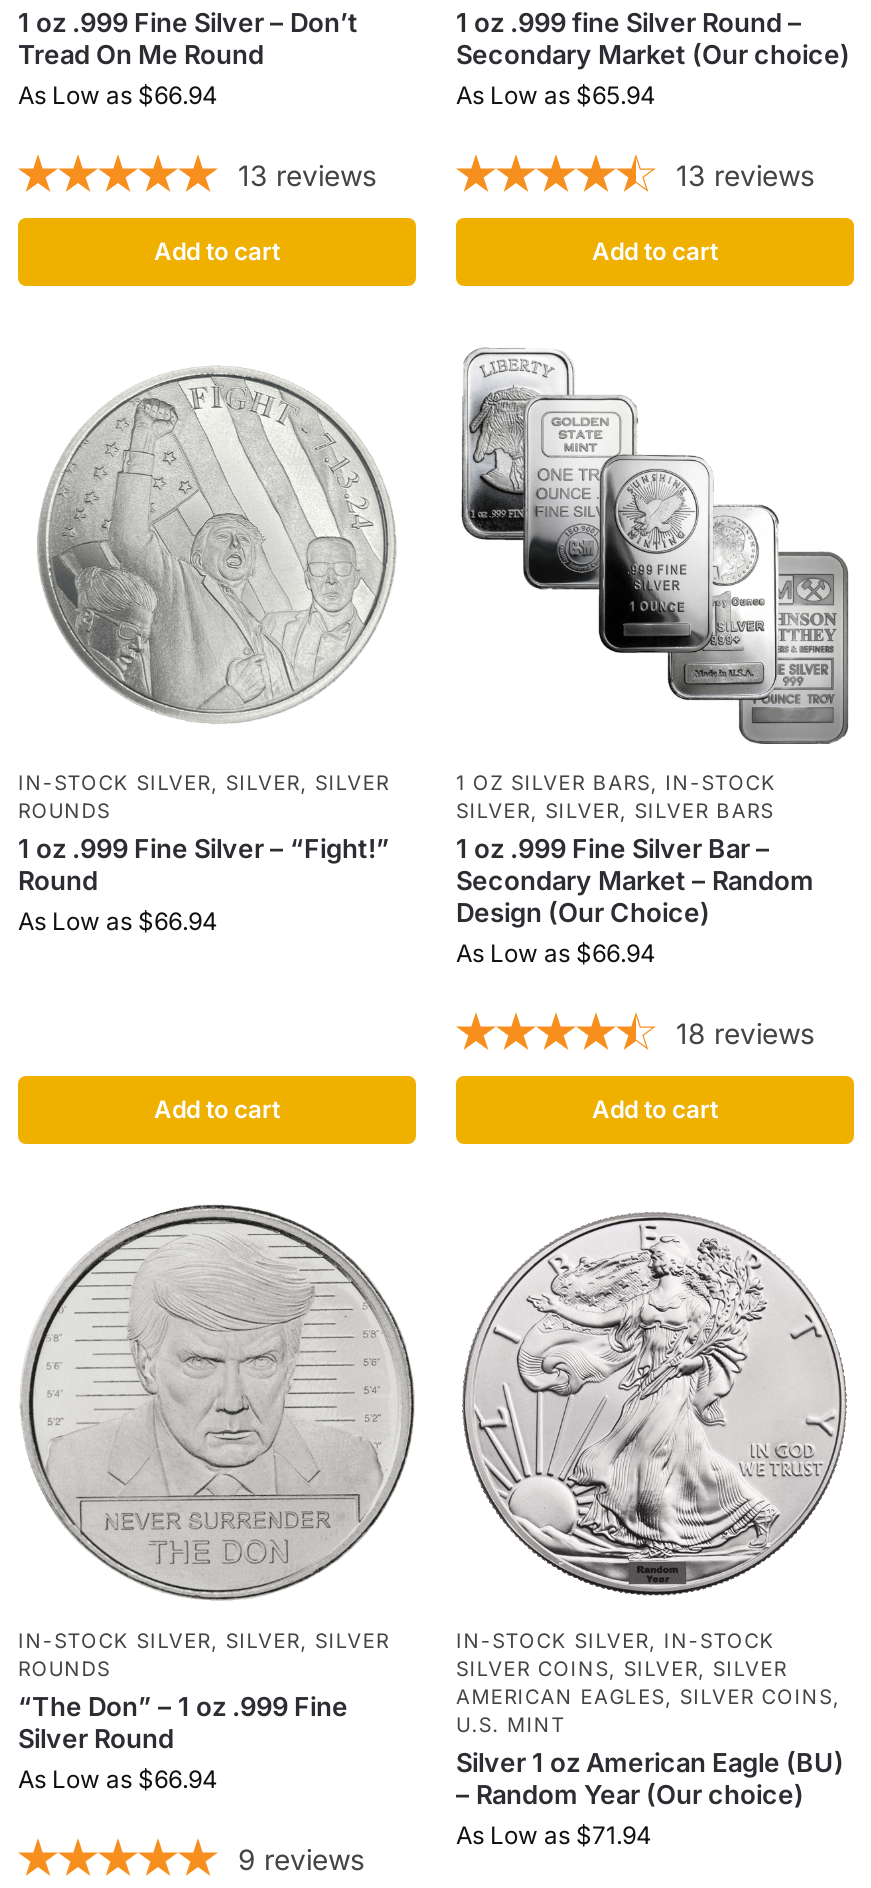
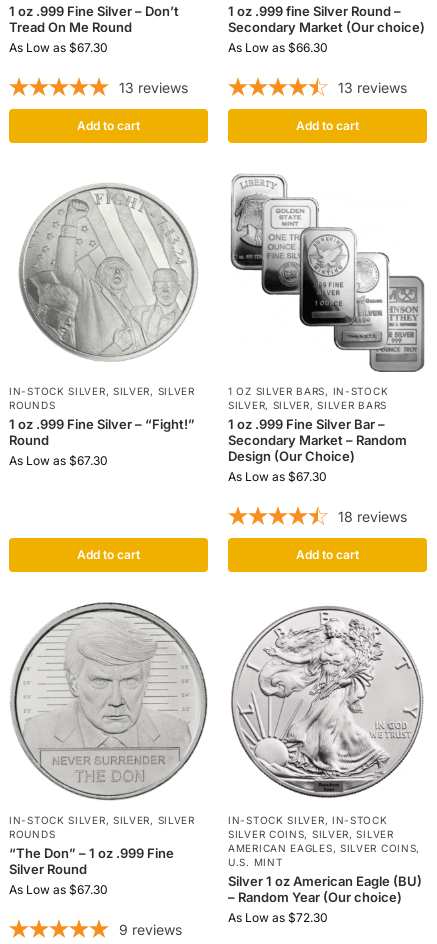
[18,80,218,110] As Low as $66.94 -> [9,40,108,55] As Low as $67.30
[456,80,656,110] As Low as $65.94 -> [228,40,328,55] As Low as $66.30
[18,906,218,936] As Low as $66.94 -> [9,453,108,468] As Low as $67.30
[456,938,656,968] As Low as $66.94 -> [228,469,327,484] As Low as $67.30
[18,1764,218,1794] As Low as $66.94 -> [9,882,108,897] As Low as $67.30
[456,1820,652,1850] As Low as $71.94 -> [228,910,328,925] As Low as $72.30

